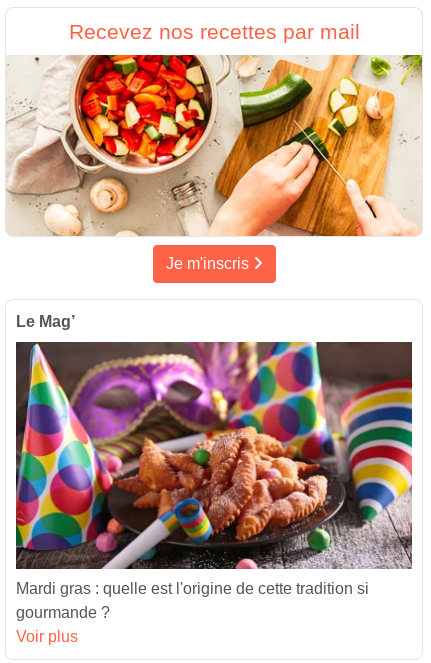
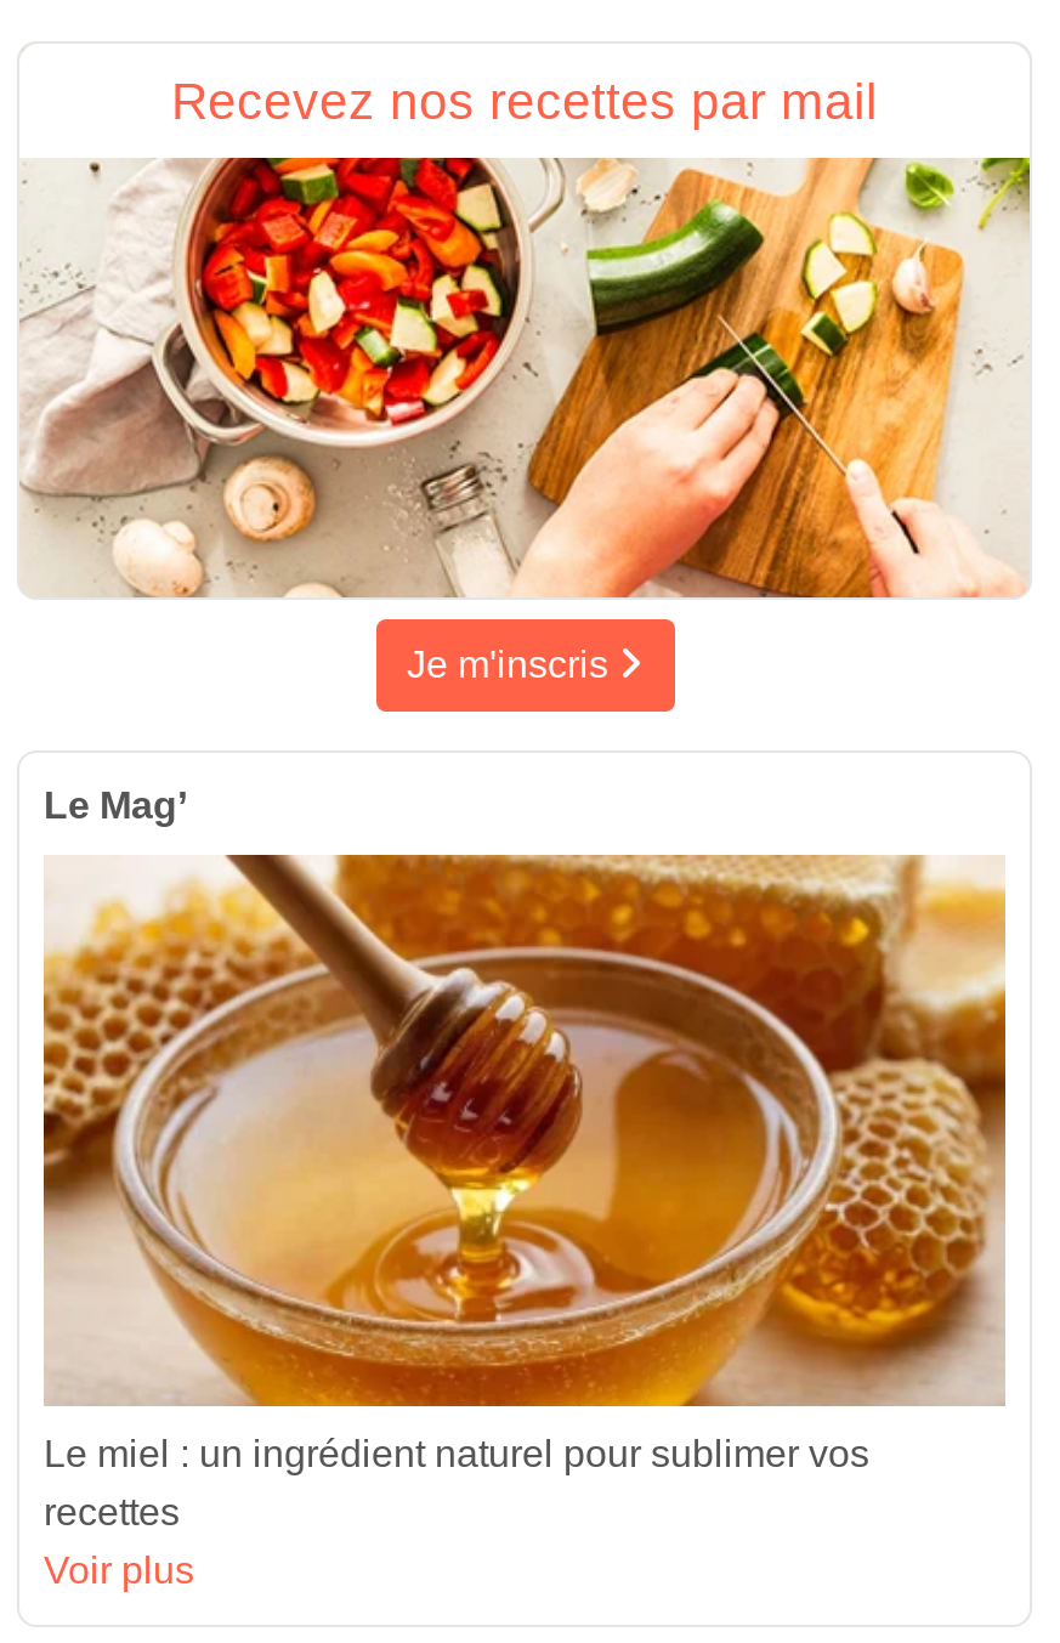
[15,341,413,621] [image] | Mardi gras : quelle est l'origine de cette tradition si | gourmande ? -> [41,852,1008,1532] [image] | Le miel : un ingrédient naturel pour sublimer vos | recettes

